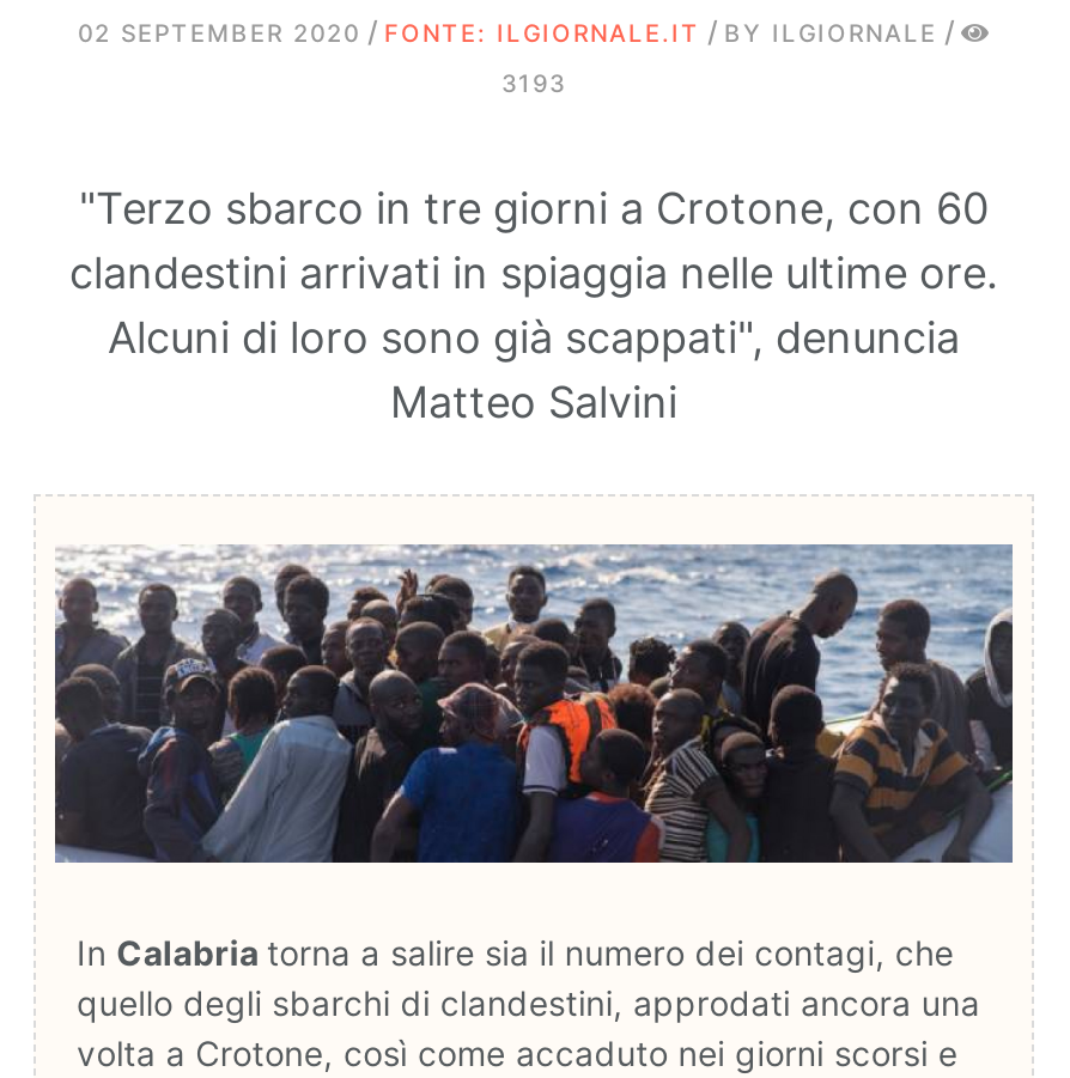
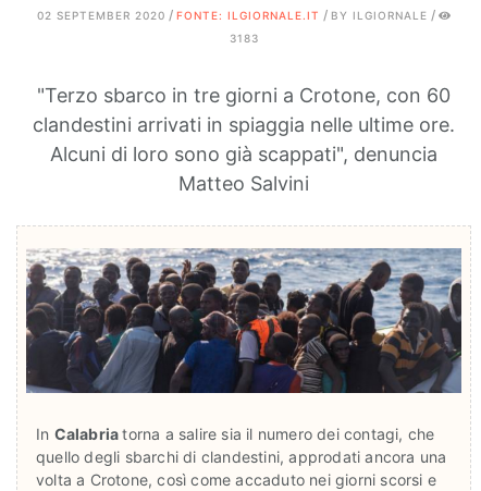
[501,68,566,97] 3193 -> [229,32,258,45] 3183

